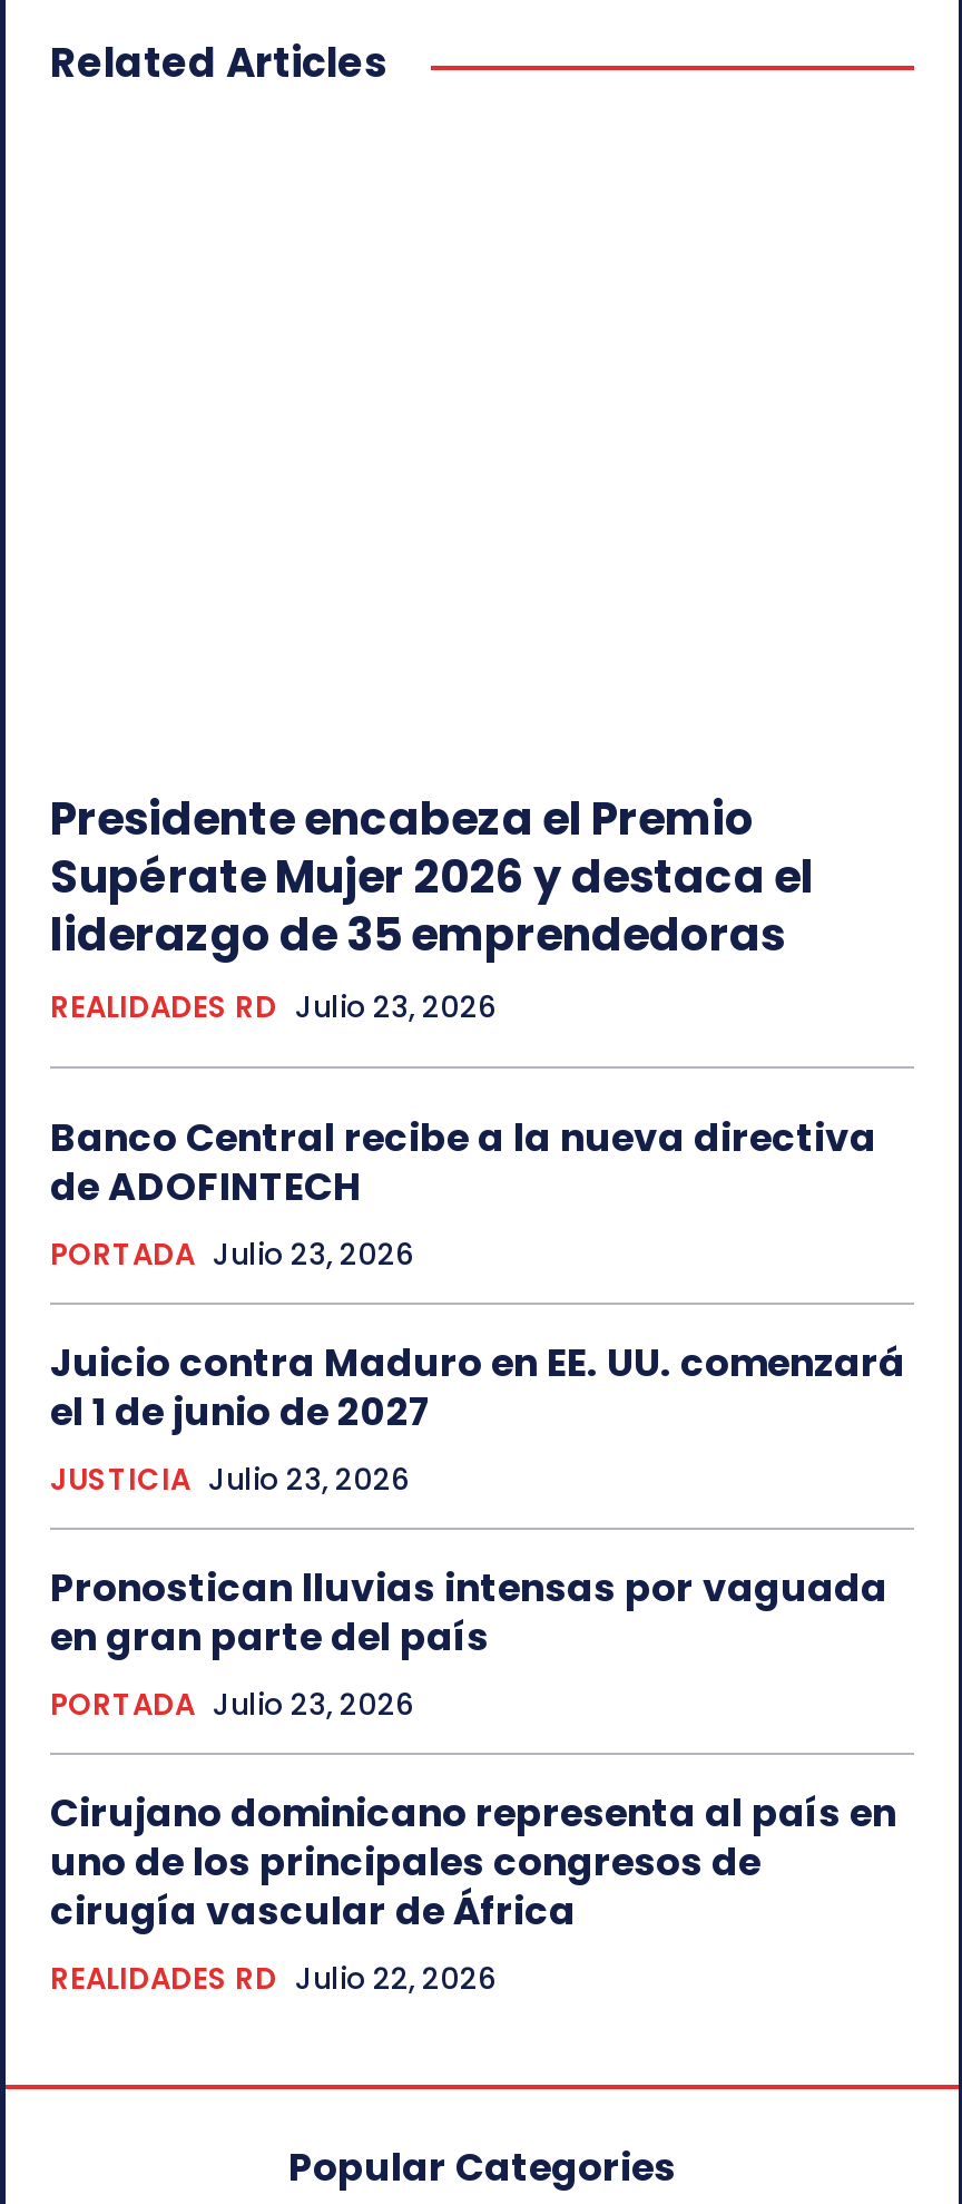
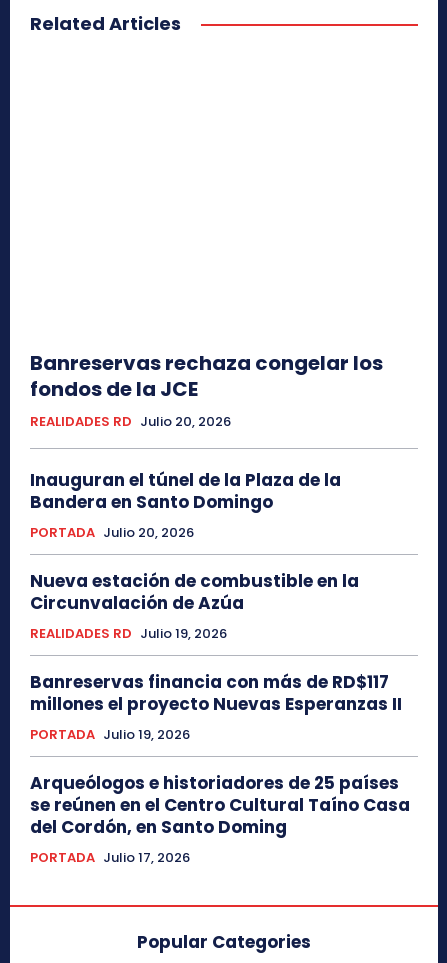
[50,788,814,1028] Presidente encabeza el Premio | Supérate Mujer 2026 y destaca el | liderazgo de 35 emprendedoras | REALIDADES RD Julio 23, 2026 -> [30,349,383,431] Banreservas rechaza congelar los | fondos de la JCE | REALIDADES RD Julio 20, 2026
[50,1111,876,1276] Banco Central recibe a la nueva directiva | de ADOFINTECH | PORTADA Julio 23, 2026 -> [30,468,341,542] Inauguran el túnel de la Plaza de la | Bandera en Santo Domingo | PORTADA Julio 20, 2026
[50,1336,905,1501] Juicio contra Maduro en EE. UU. comenzará | el 1 de junio de 2027 | JUSTICIA Julio 23, 2026 -> [30,569,359,643] Nueva estación de combustible en la | Circunvalación de Azúa | REALIDADES RD Julio 19, 2026
[50,1561,887,1726] Pronostican lluvias intensas por vaguada | en gran parte del país | PORTADA Julio 23, 2026 -> [30,670,402,744] Banreservas financia con más de RD$117 | millones el proyecto Nuevas Esperanzas II | PORTADA Julio 19, 2026
[50,1786,896,2000] Cirujano dominicano representa al país en | uno de los principales congresos de | cirugía vascular de África | REALIDADES RD Julio 22, 2026 -> [30,771,410,867] Arqueólogos e historiadores de 25 países | se reúnen en el Centro Cultural Taíno Casa | del Cordón, en Santo Doming | PORTADA Julio 17, 2026

